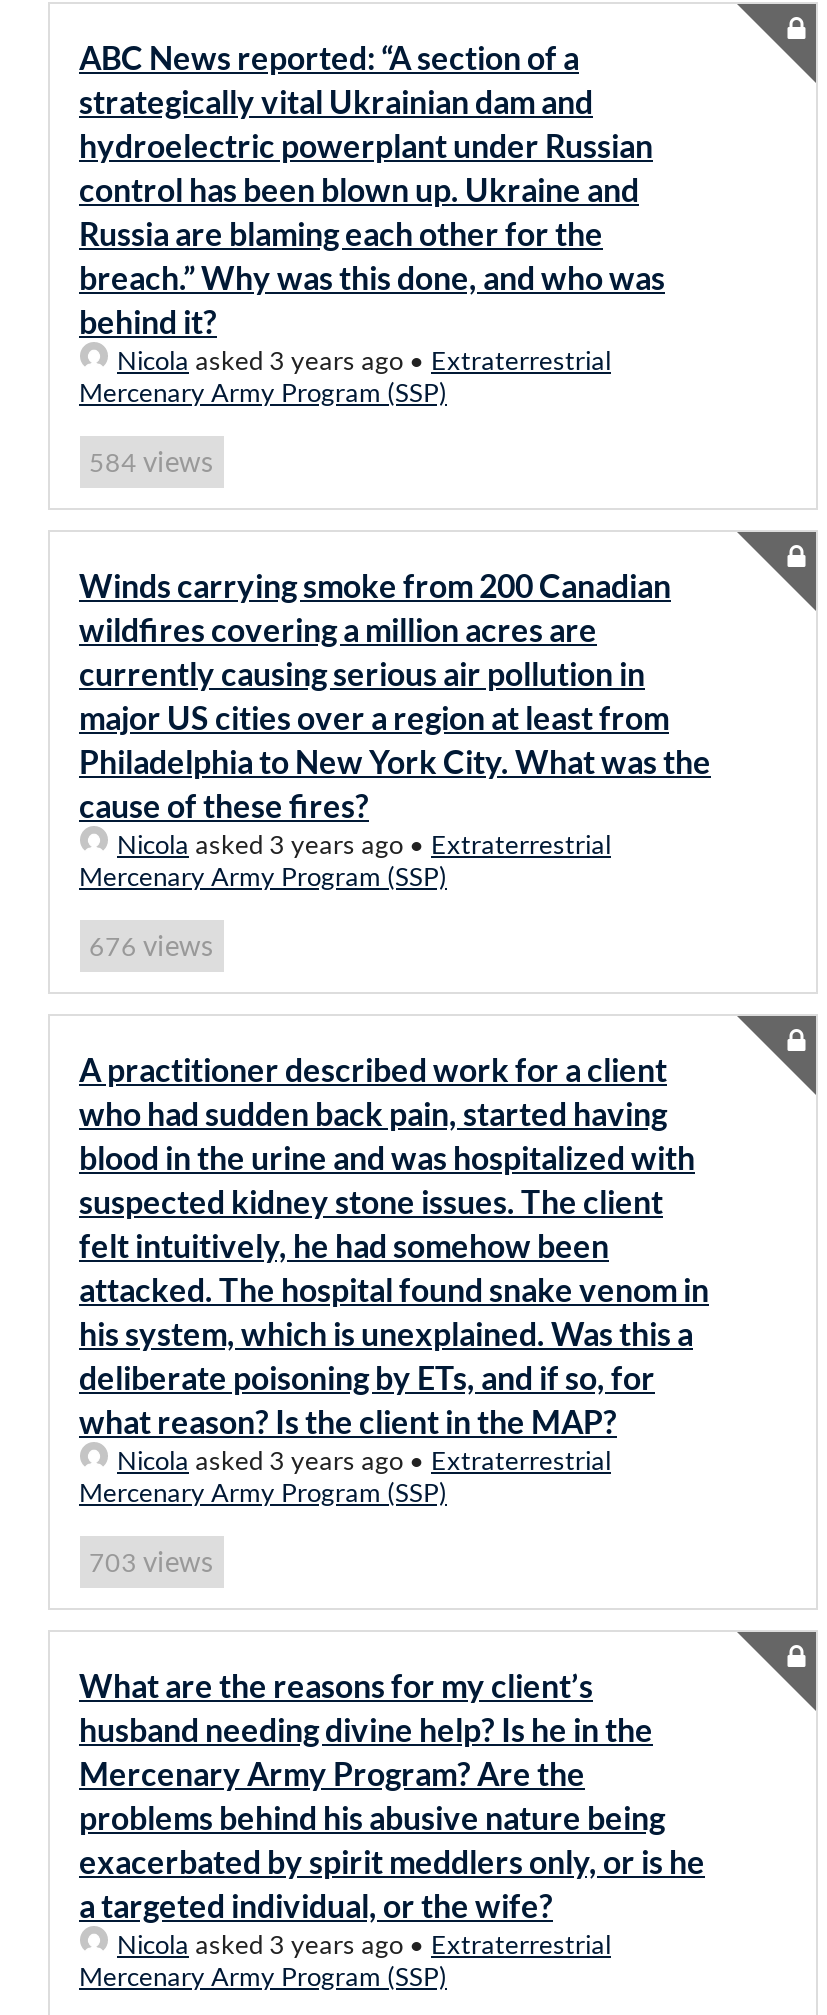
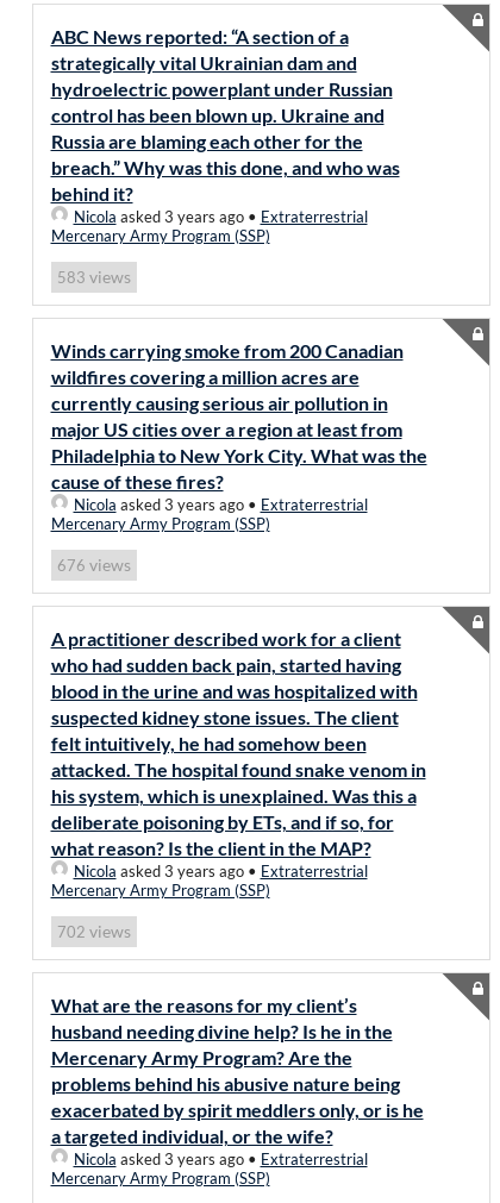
[89,444,213,478] 584 views -> [57,267,130,287] 583 views
[89,1544,213,1578] 703 views -> [57,921,130,941] 702 views

